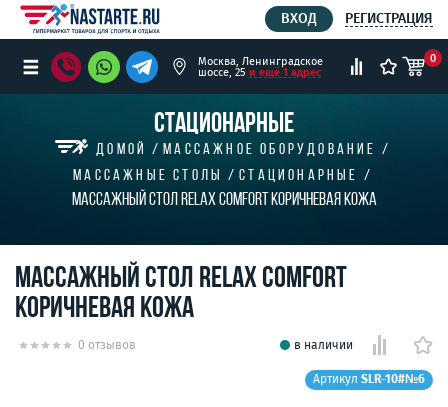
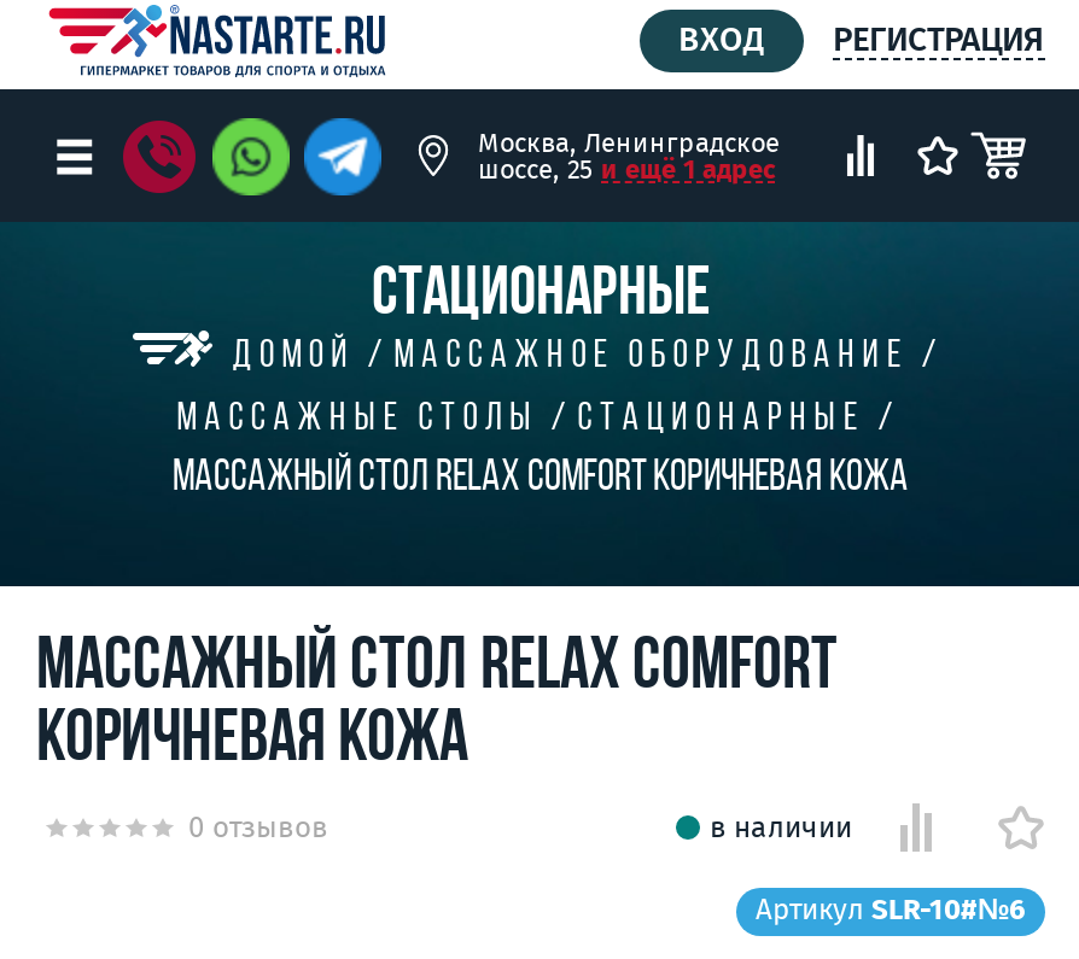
[430,52,436,65] 0 -> none

